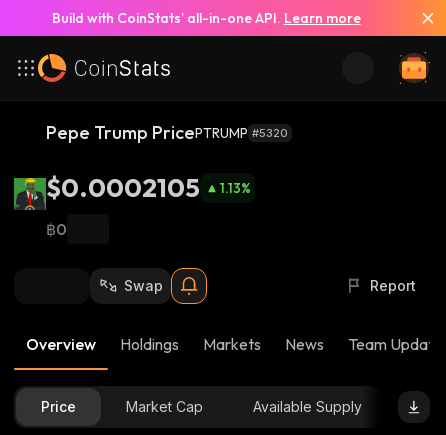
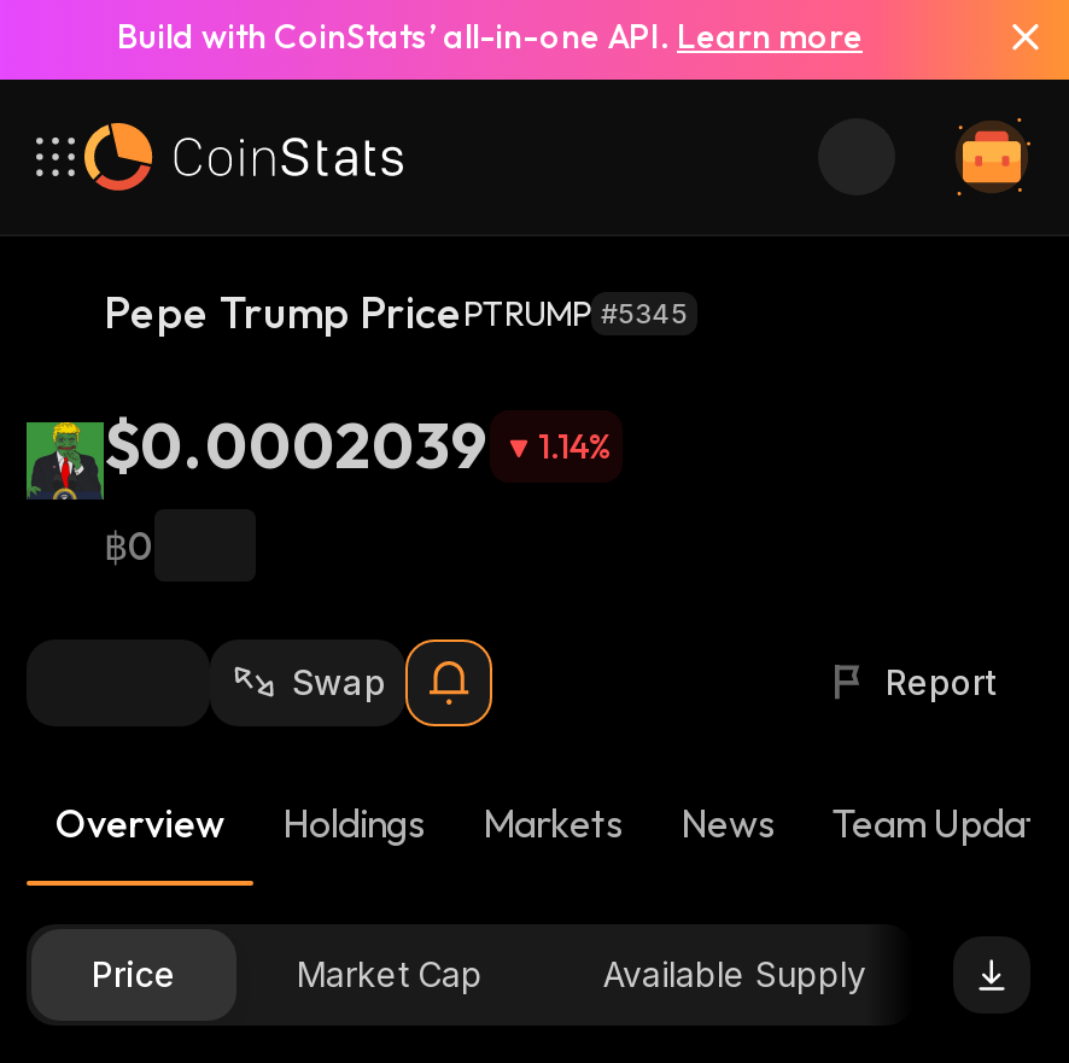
[46,121,288,144] Pepe Trump PricePTRUMP #5320 -> [104,285,688,340] Pepe Trump PricePTRUMP #5345
[46,171,200,204] $0.0002105 -> [104,405,490,485] $0.0002039
[220,179,251,197] 1.13% -> [538,425,613,468] 1.14%

